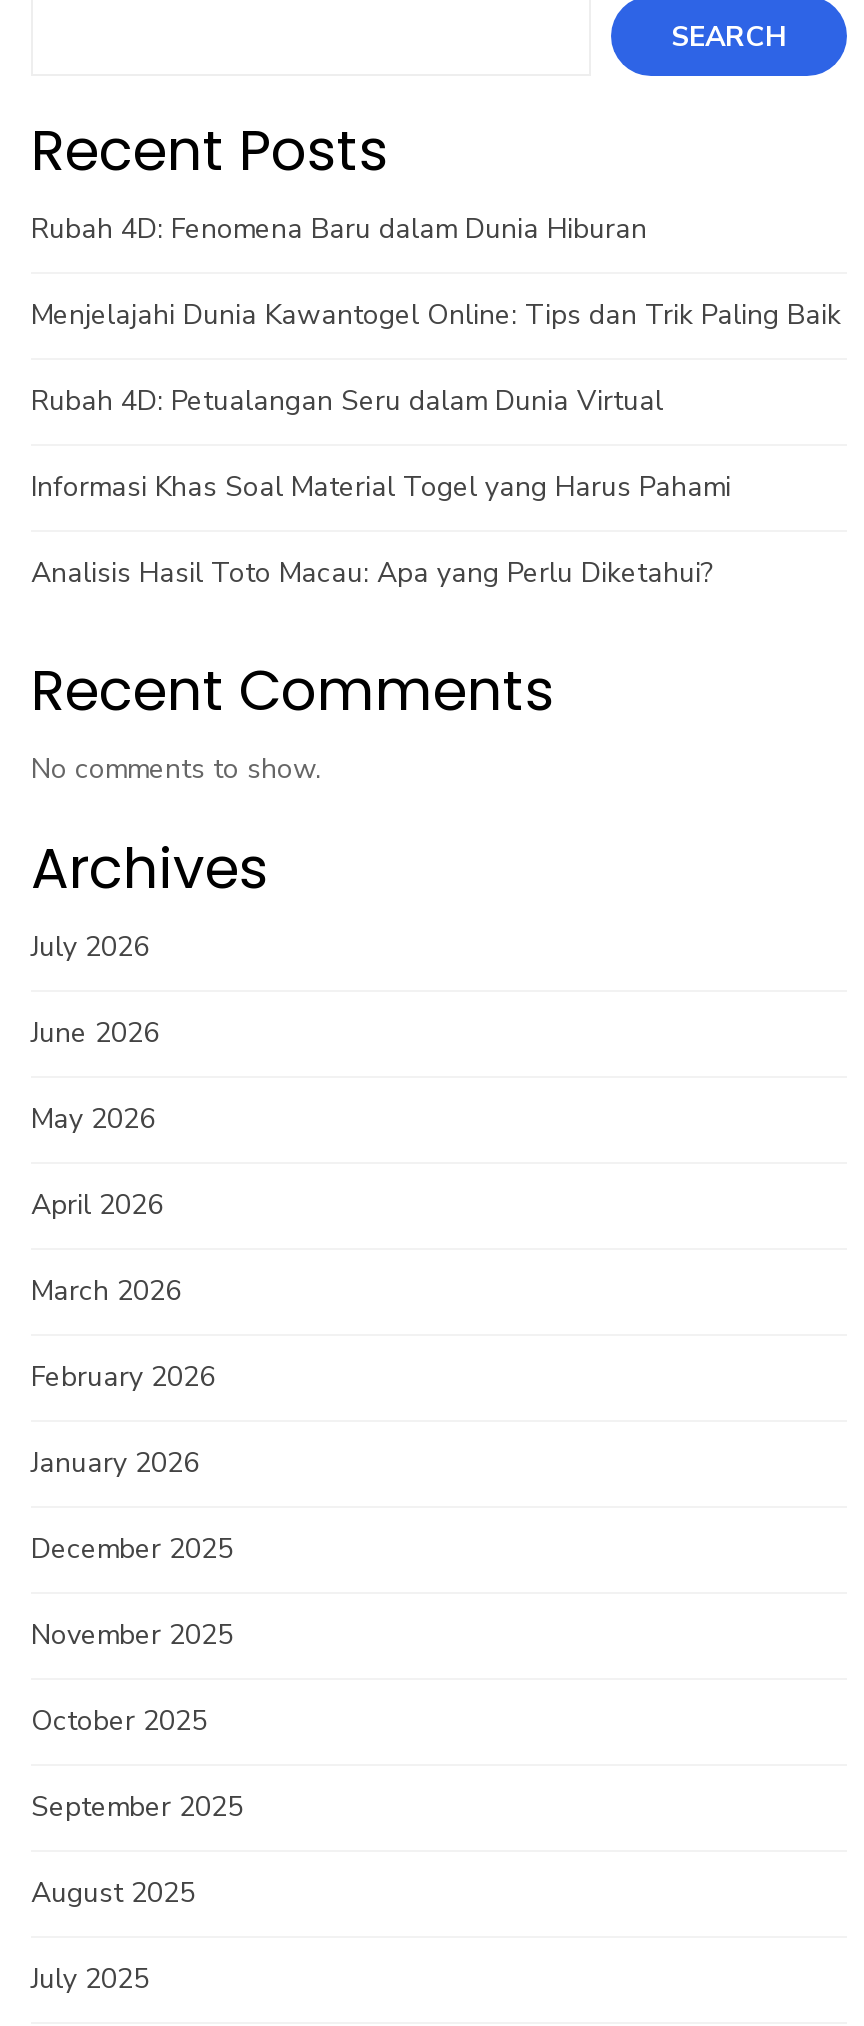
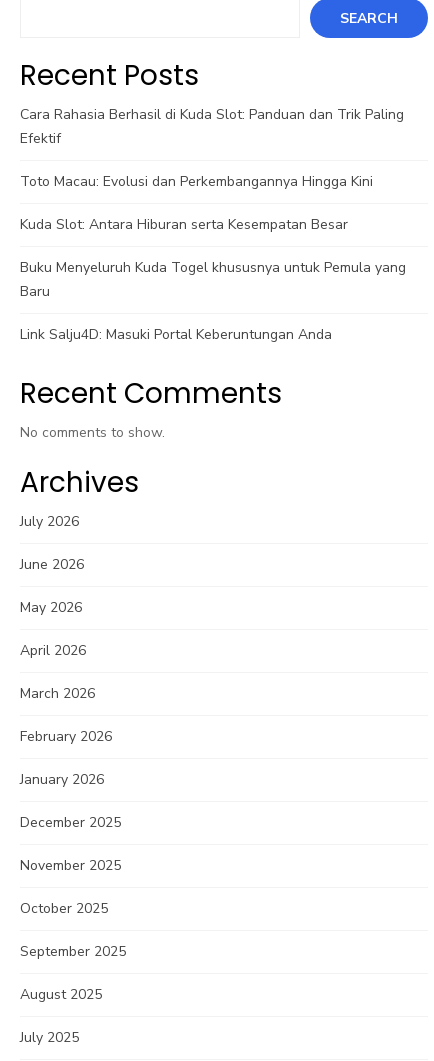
[31,210,647,248] Rubah 4D: Fenomena Baru dalam Dunia Hiburan -> [20,105,404,148] Cara Rahasia Berhasil di Kuda Slot: Panduan dan Trik Paling | Efektif
[31,296,841,334] Menjelajahi Dunia Kawantogel Online: Tips dan Trik Paling Baik -> [20,172,373,191] Toto Macau: Evolusi dan Perkembangannya Hingga Kini
[31,382,663,420] Rubah 4D: Petualangan Seru dalam Dunia Virtual -> [20,215,348,234] Kuda Slot: Antara Hiburan serta Kesempatan Besar
[31,468,731,506] Informasi Khas Soal Material Togel yang Harus Pahami -> [20,258,406,301] Buku Menyeluruh Kuda Togel khususnya untuk Pemula yang | Baru
[31,554,713,592] Analisis Hasil Toto Macau: Apa yang Perlu Diketahui? -> [20,325,332,344] Link Salju4D: Masuki Portal Keberuntungan Anda

